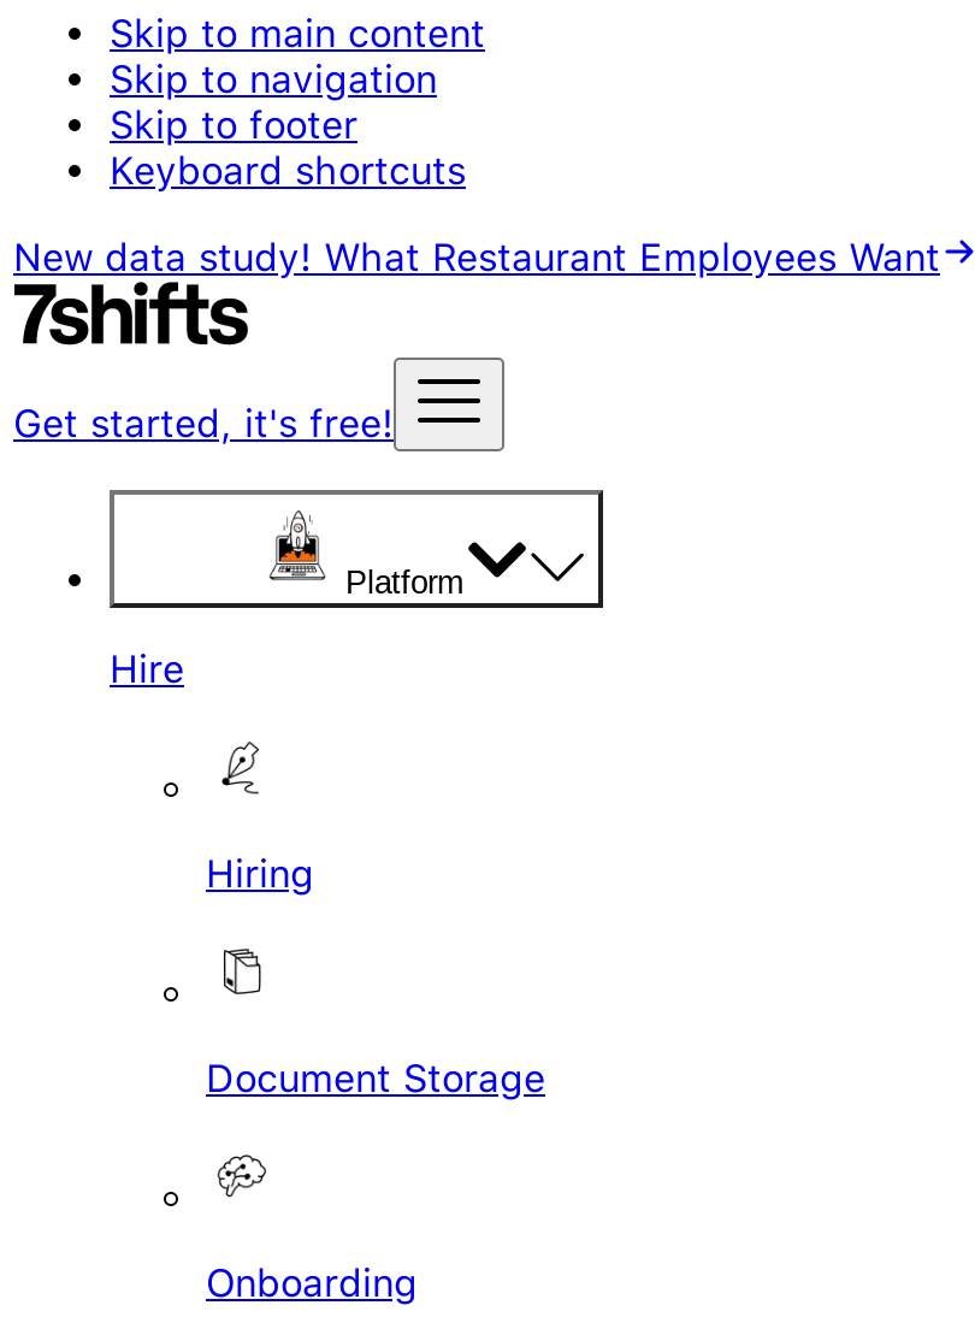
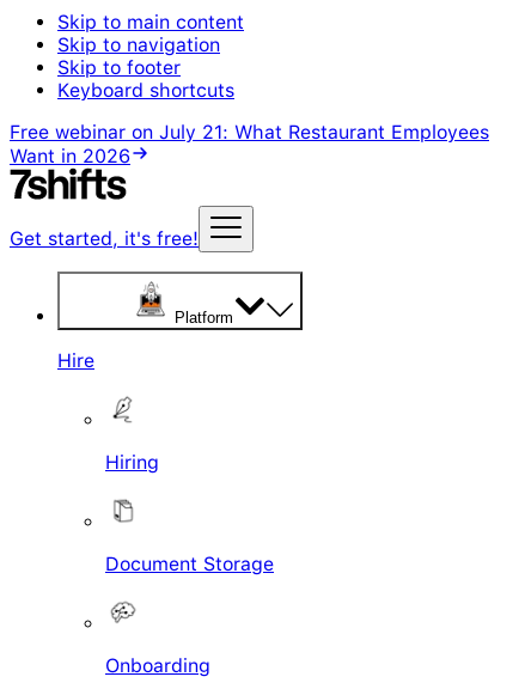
[13,235,940,280] New data study! What Restaurant Employees Want -> [10,121,489,167] Free webinar on July 21: What Restaurant Employees | Want in 2026

